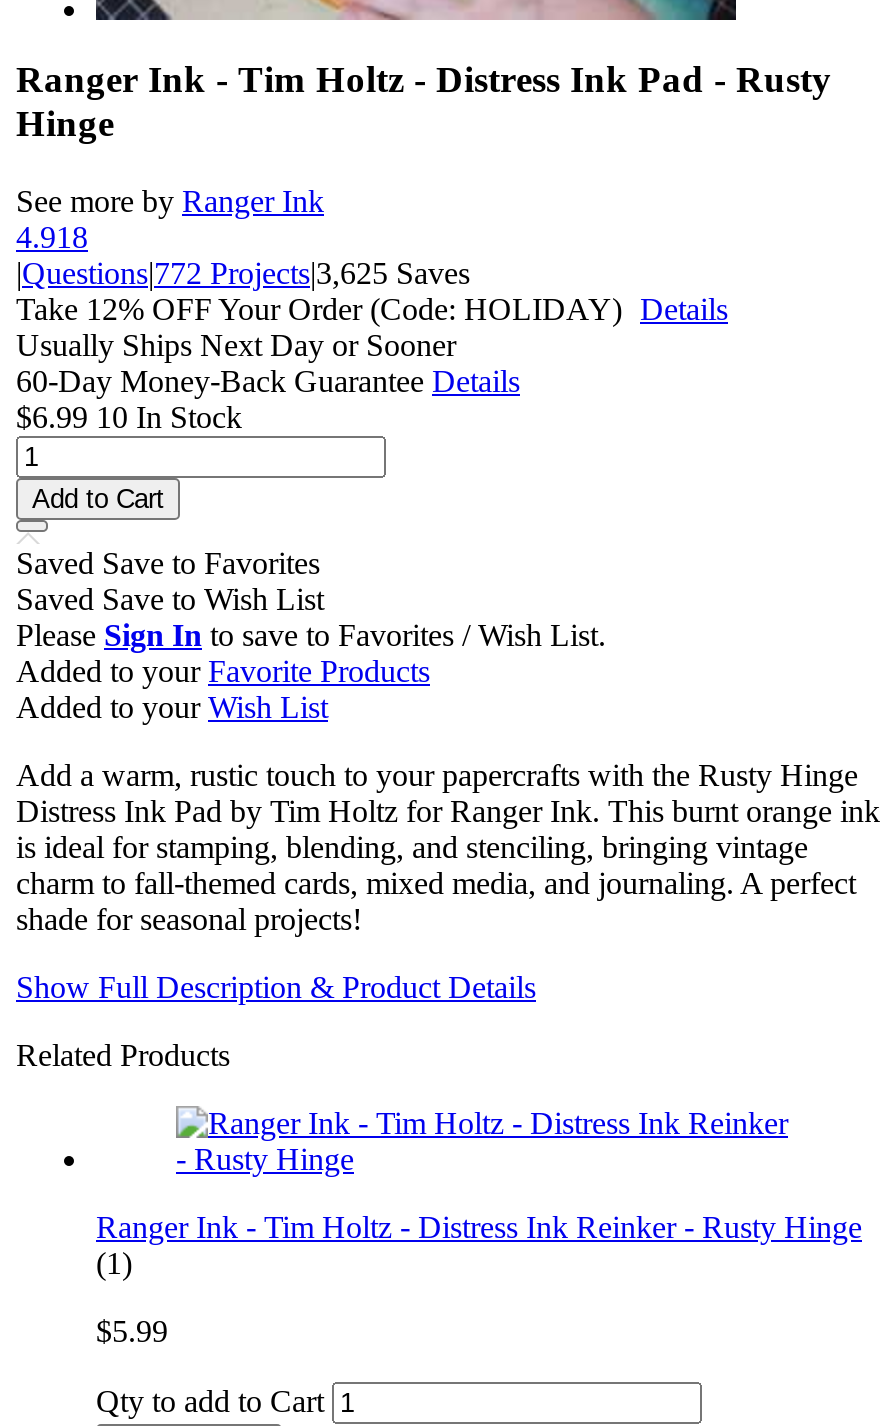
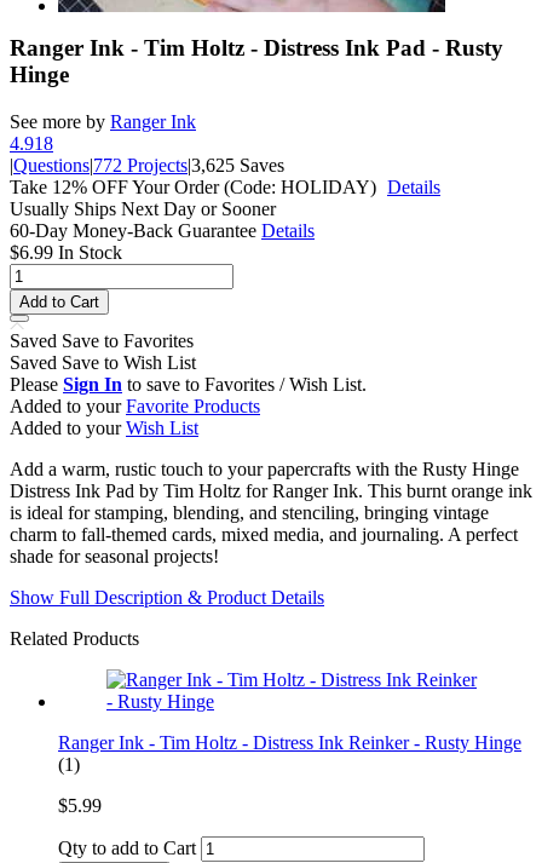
[16,400,242,434] $6.99 10 In Stock -> [10,242,122,263] $6.99 In Stock

